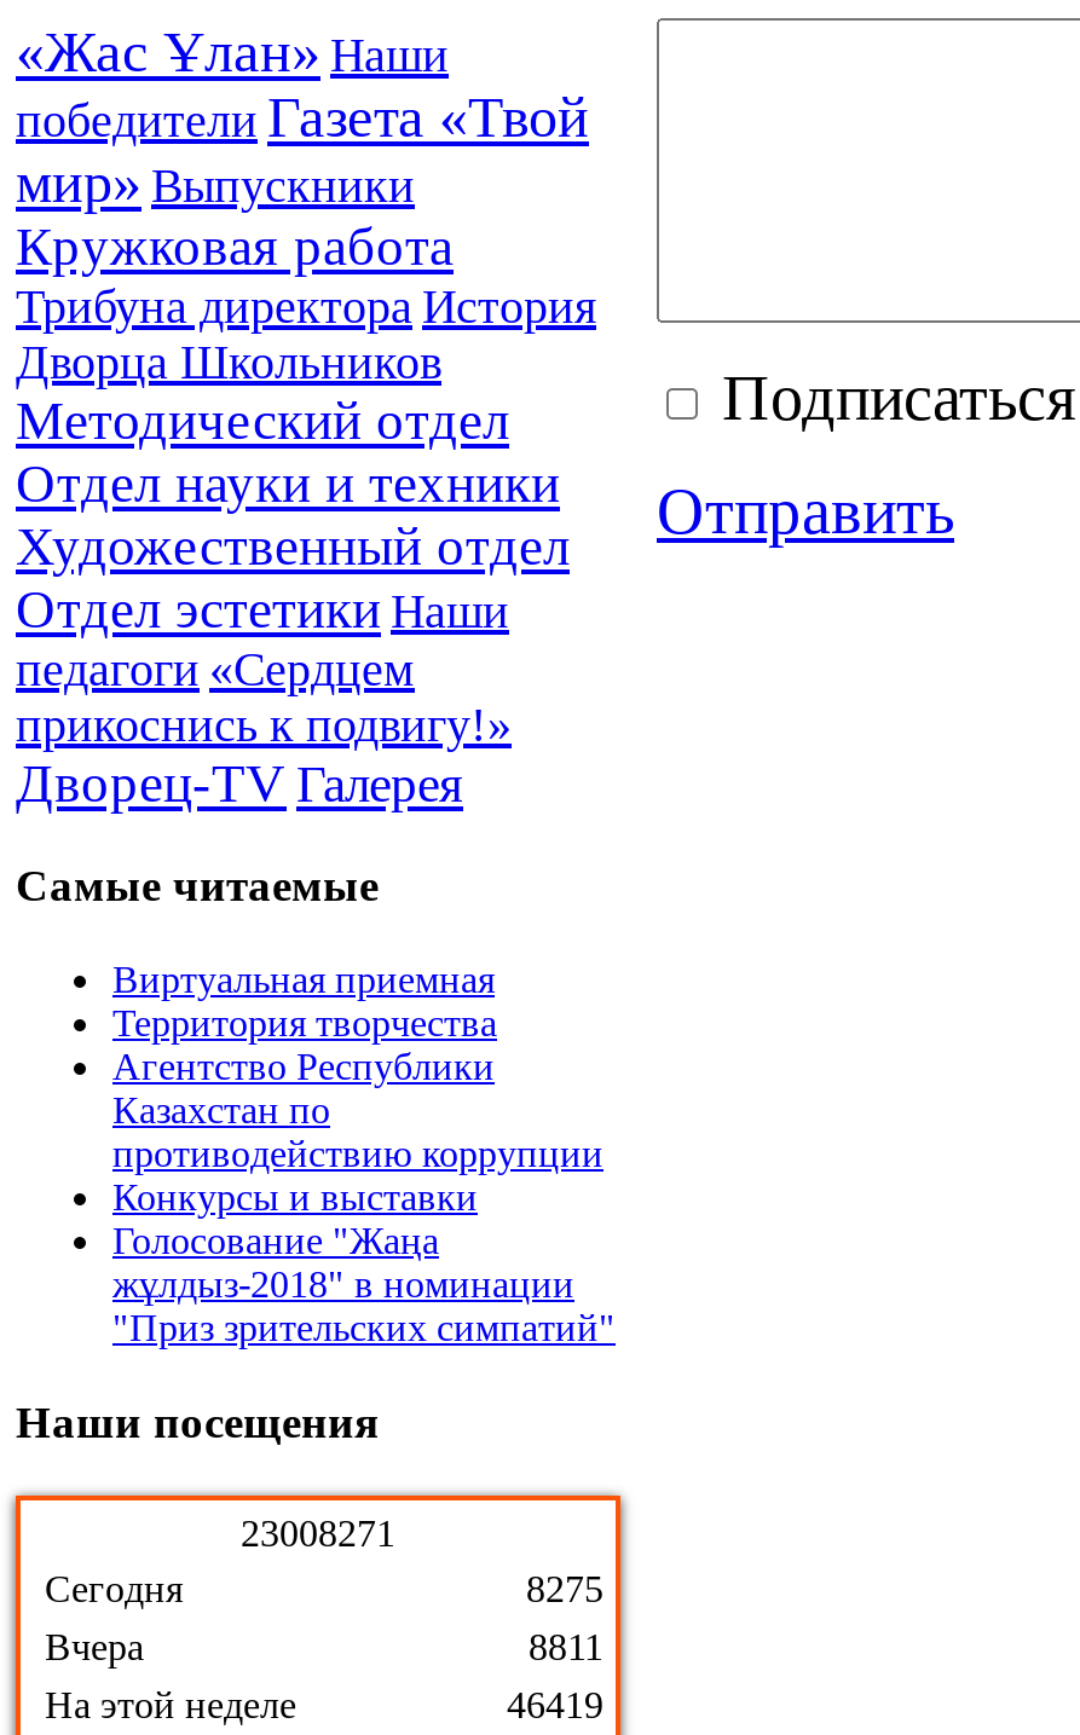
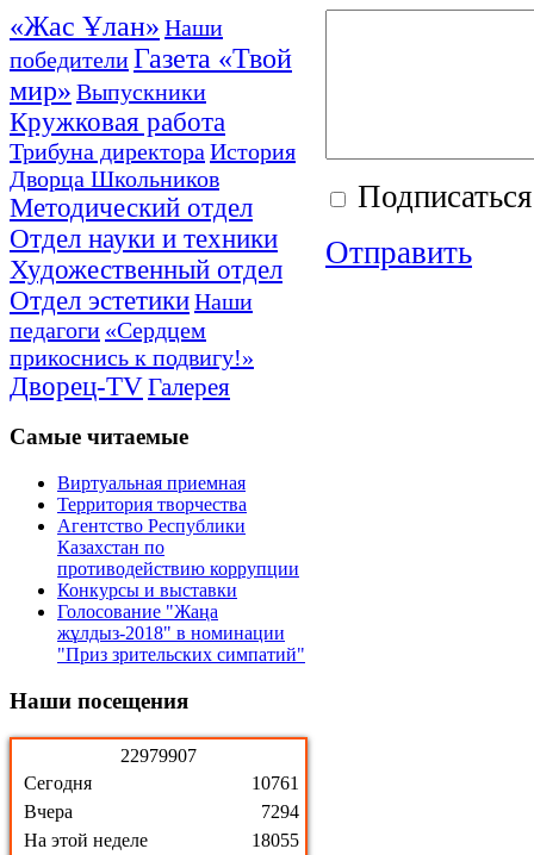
[241,1512,395,1553] 23008271 -> [120,745,197,765] 22979907
[526,1567,603,1608] 8275 -> [252,772,299,793] 10761
[529,1625,603,1666] 8811 -> [261,801,299,821] 7294
[507,1683,603,1724] 46419 -> [252,830,299,850] 18055

